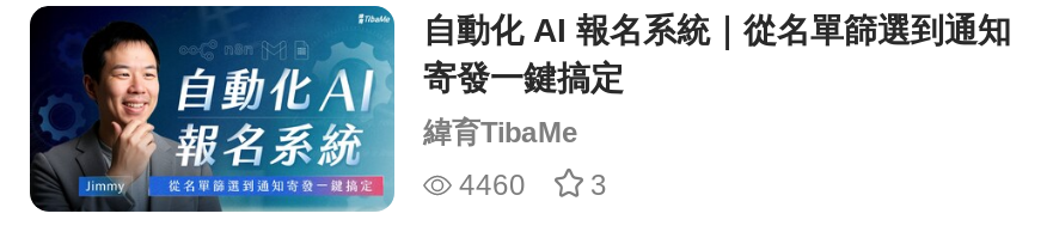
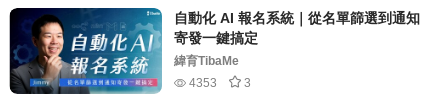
[452,169,607,203] 4460 3 -> [186,76,251,90] 4353 3

